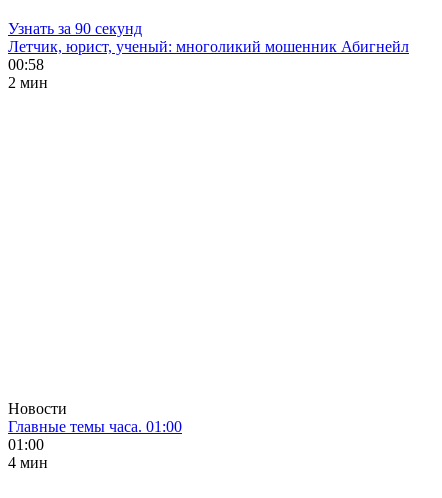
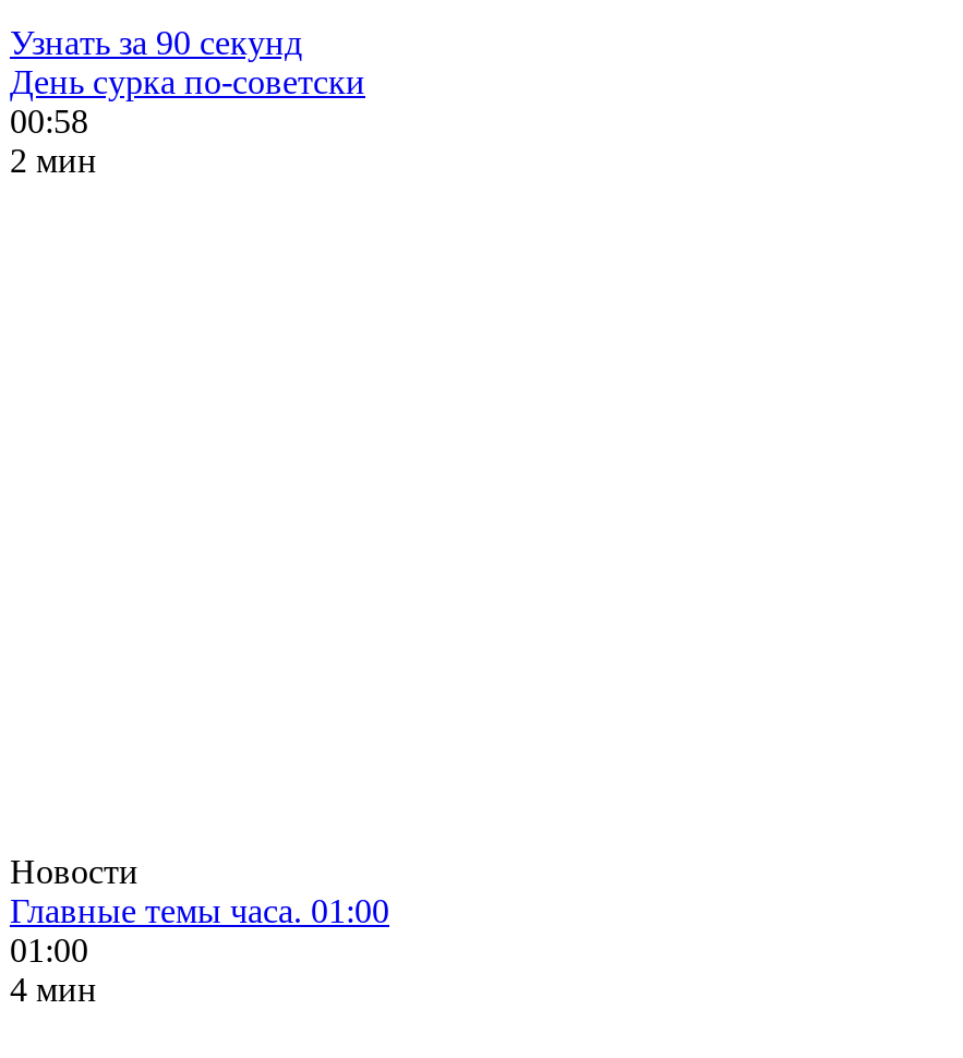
[8,38,409,55] Летчик, юрист, ученый: многоликий мошенник Абигнейл -> [10,63,365,100] День сурка по-советски

